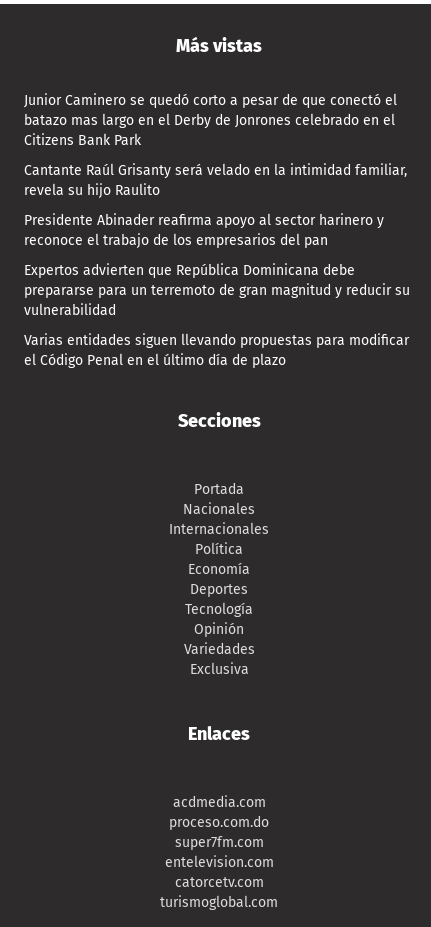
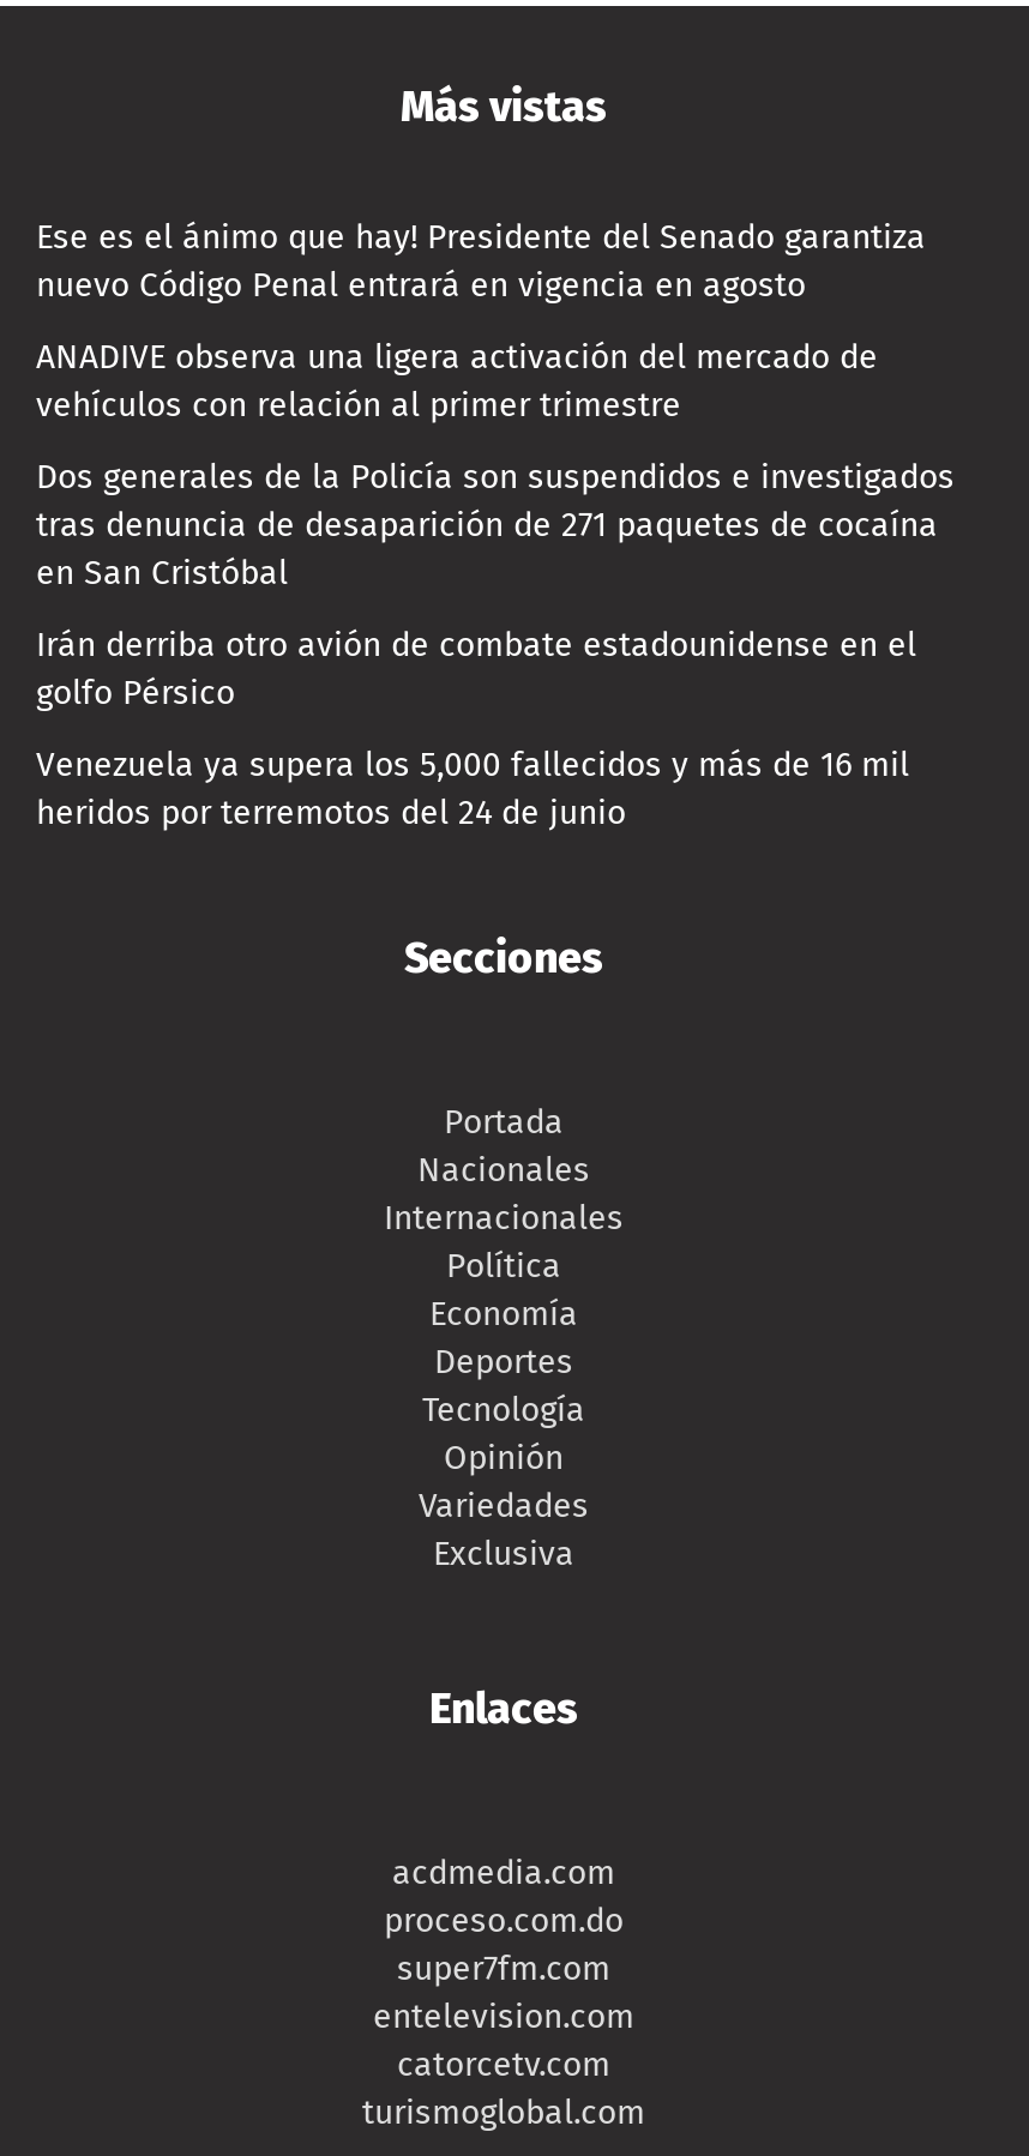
[24,92,397,149] Junior Caminero se quedó corto a pesar de que conectó el | batazo mas largo en el Derby de Jonrones celebrado en el | Citizens Bank Park -> [36,218,926,307] Ese es el ánimo que hay! Presidente del Senado garantiza | nuevo Código Penal entrará en vigencia en agosto
[24,162,407,199] Cantante Raúl Grisanty será velado en la intimidad familiar, | revela su hijo Raulito -> [36,338,878,427] ANADIVE observa una ligera activación del mercado de | vehículos con relación al primer trimestre
[24,212,384,249] Presidente Abinader reafirma apoyo al sector harinero y | reconoce el trabajo de los empresarios del pan -> [36,458,955,595] Dos generales de la Policía son suspendidos e investigados | tras denuncia de desaparición de 271 paquetes de cocaína | en San Cristóbal
[24,262,410,319] Expertos advierten que República Dominicana debe | prepararse para un terremoto de gran magnitud y reducir su | vulnerabilidad -> [36,626,916,714] Irán derriba otro avión de combate estadounidense en el | golfo Pérsico
[24,332,409,369] Varias entidades siguen llevando propuestas para modificar | el Código Penal en el último día de plazo -> [36,746,909,834] Venezuela ya supera los 5,000 fallecidos y más de 16 mil | heridos por terremotos del 24 de junio

